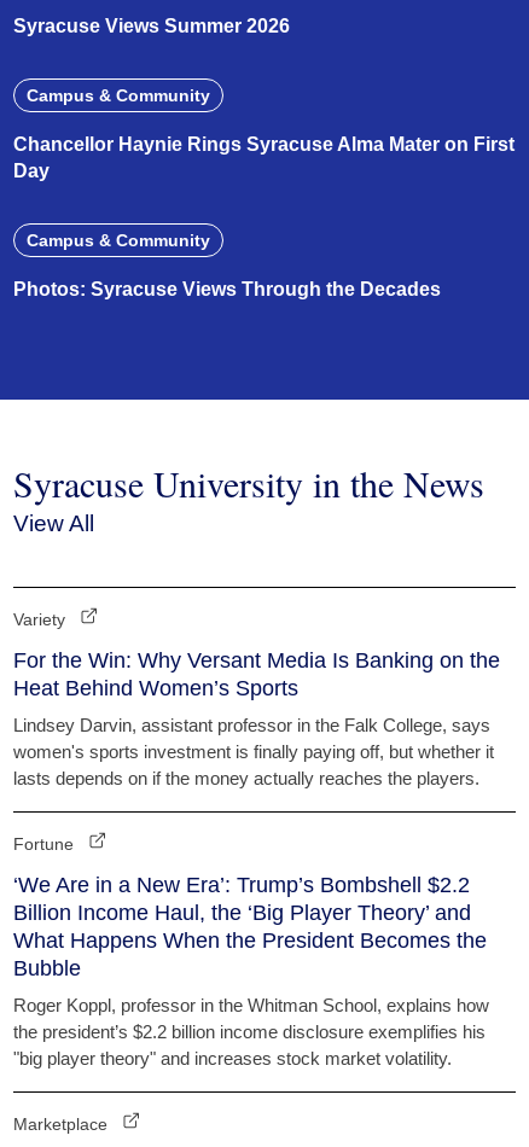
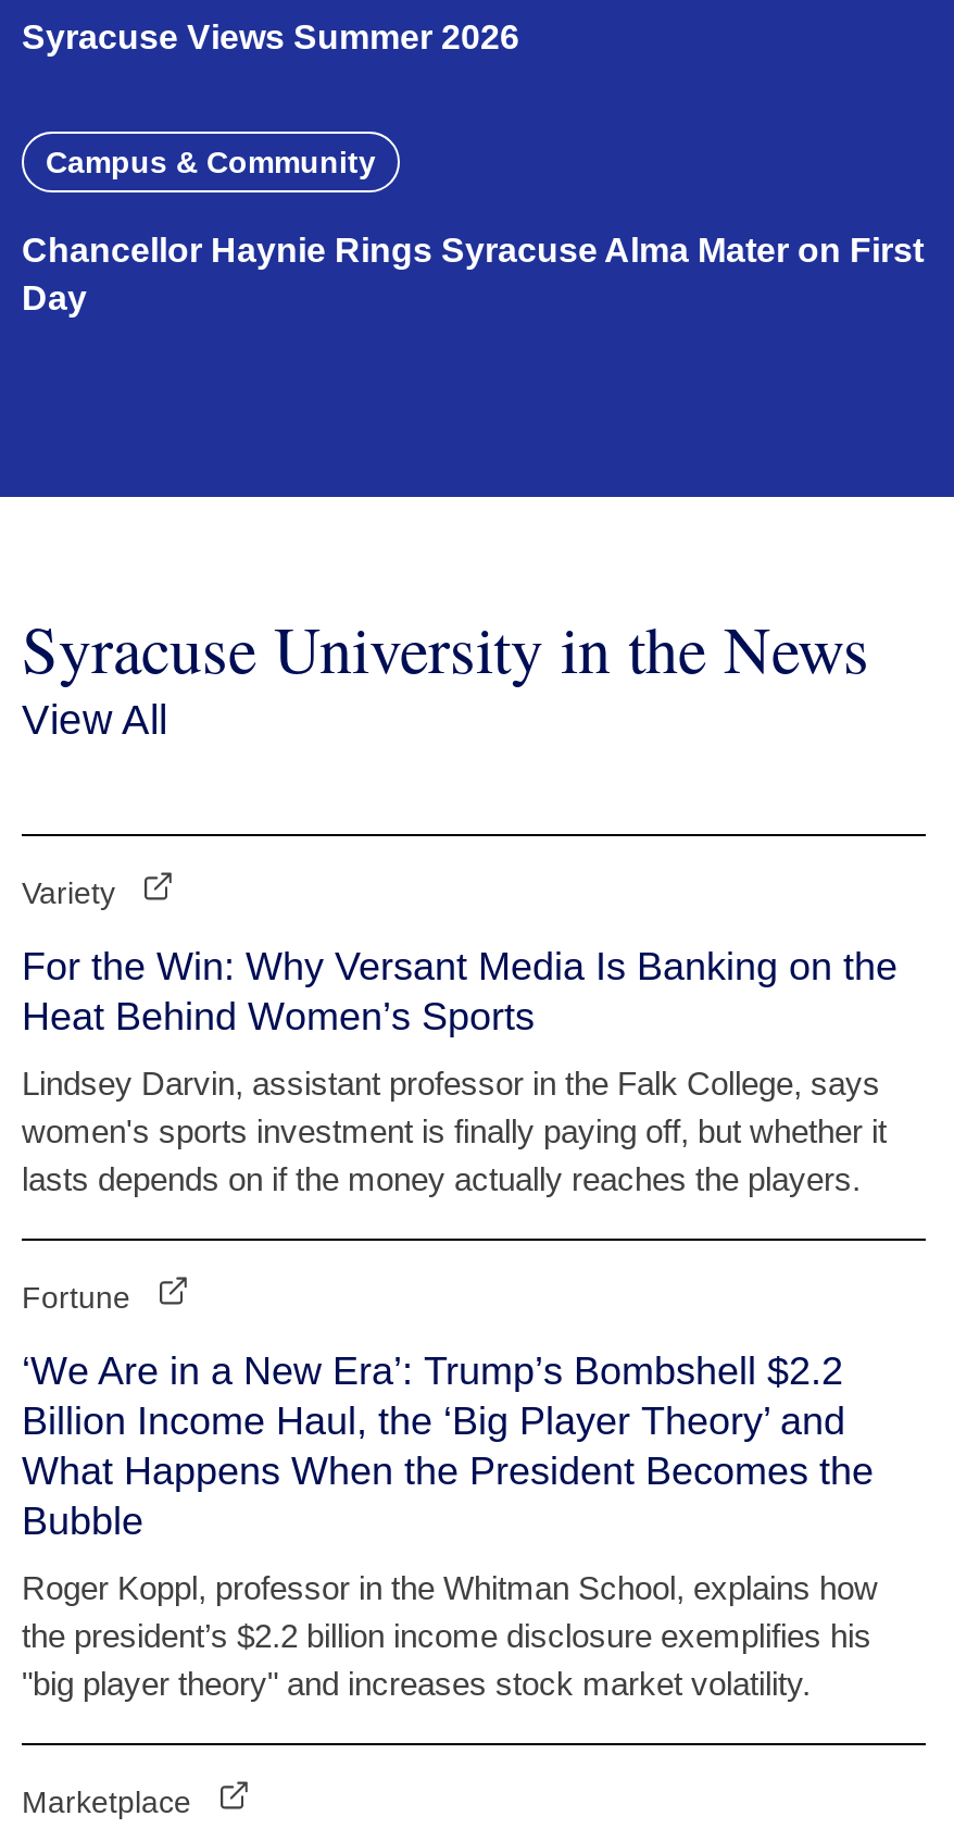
[13,231,441,300] Campus & Community | Photos: Syracuse Views Through the Decades -> none

